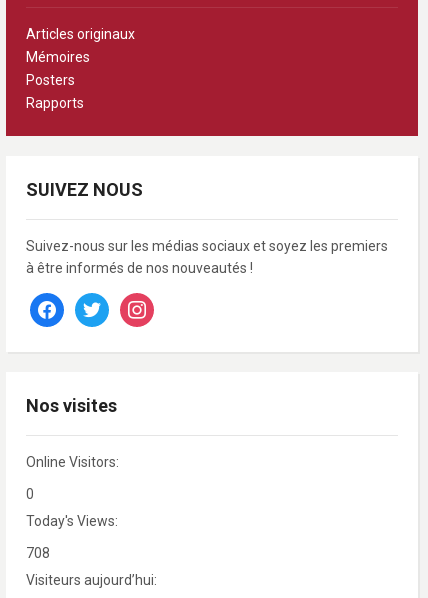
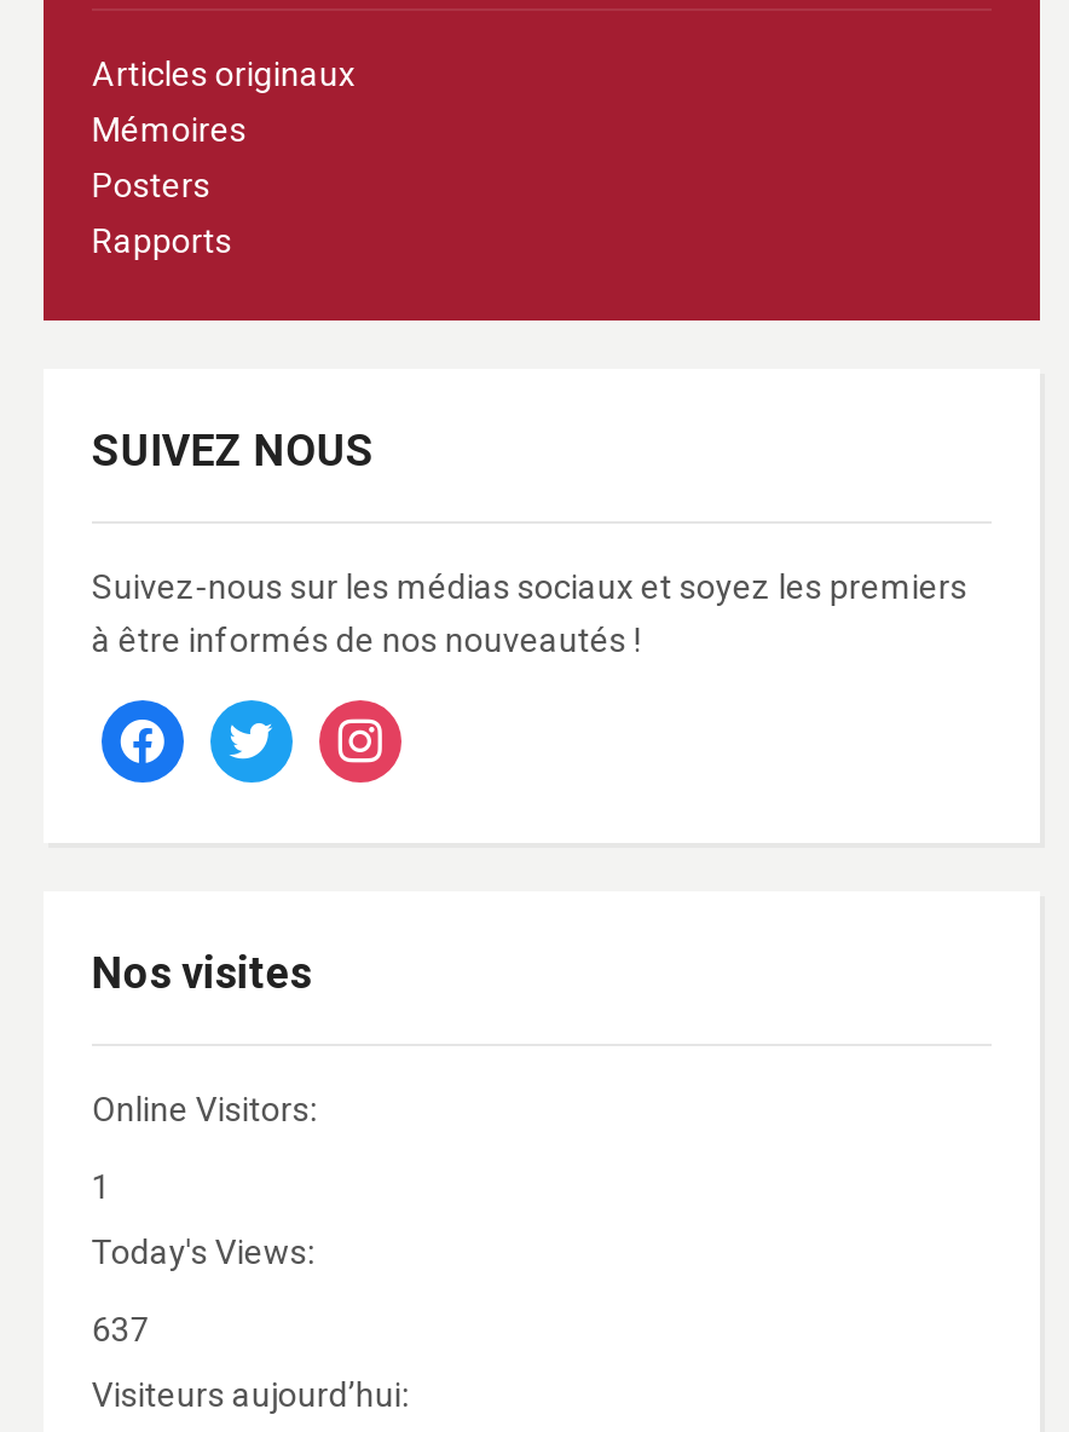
[26,486,34,502] 0 -> [92,1167,111,1206] 1
[26,545,50,561] 708 -> [92,1310,150,1349] 637

